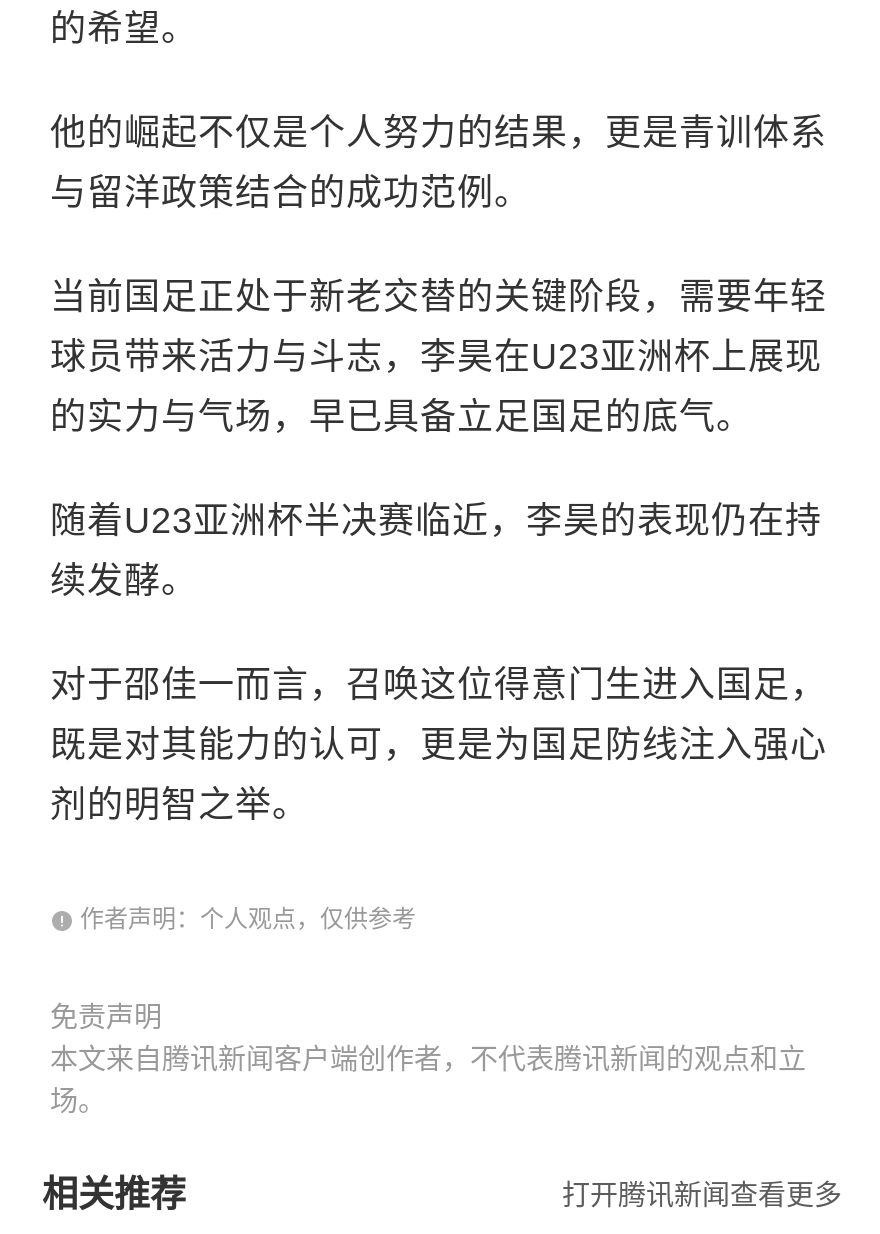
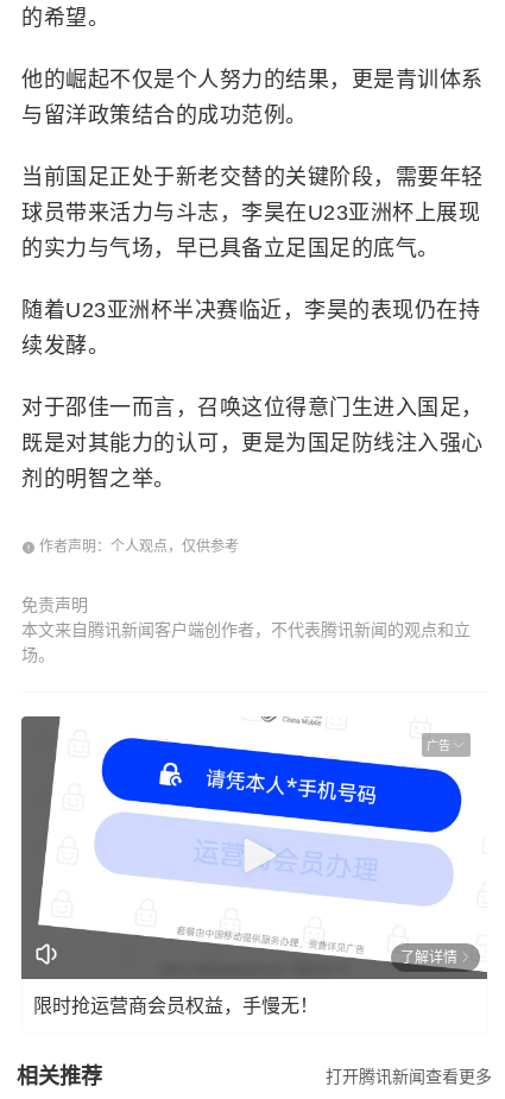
none -> [20,715,488,980] [image] | 广告
none -> [33,949,457,1016] 了解详情 | 限时抢运营商会员权益，手慢无！

